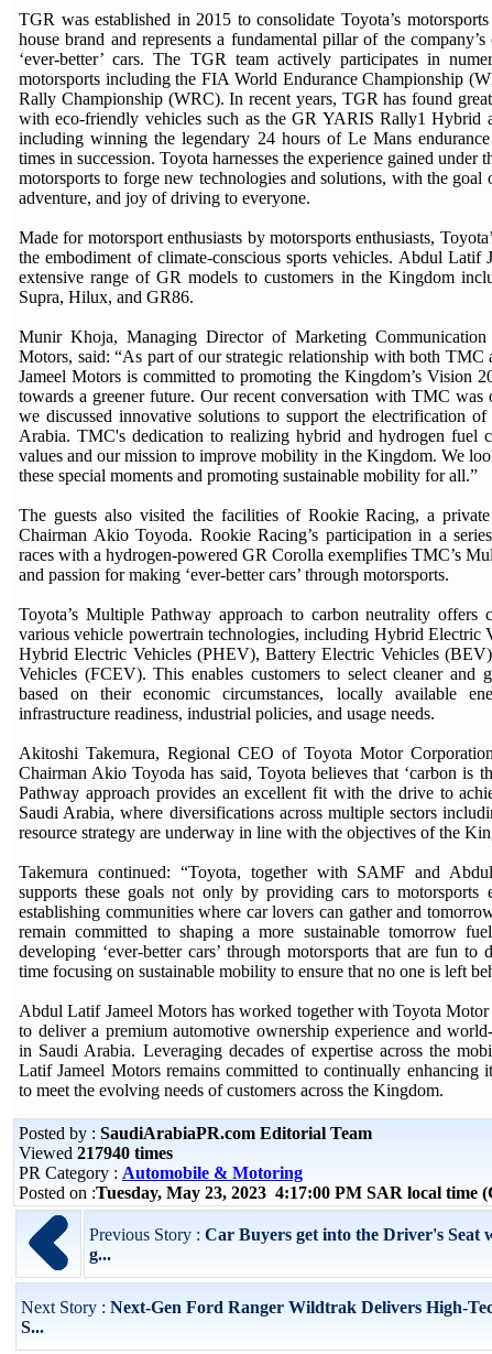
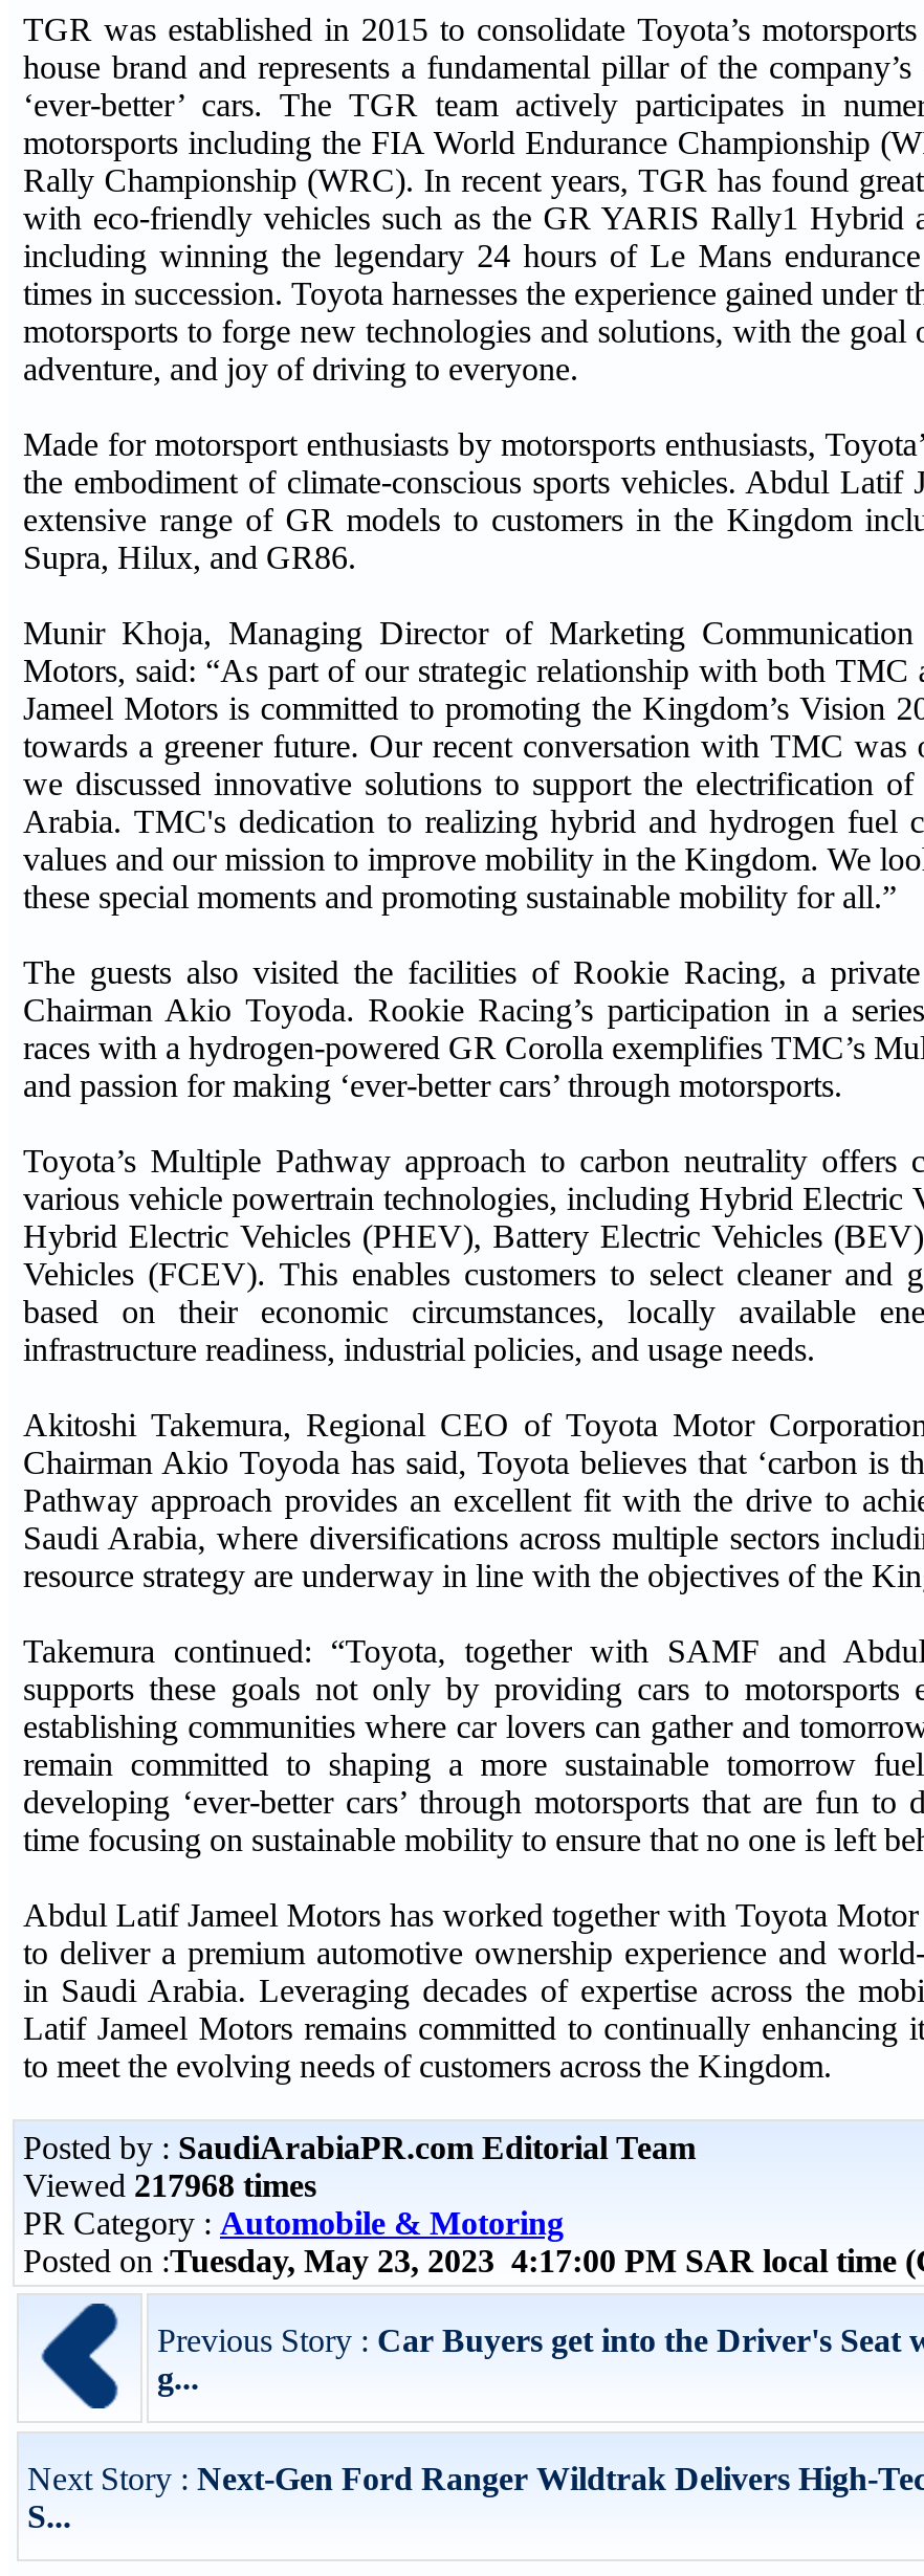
[19,1144,173,1162] Viewed 217940 times -> [23,2167,316,2203] Viewed 217968 times

